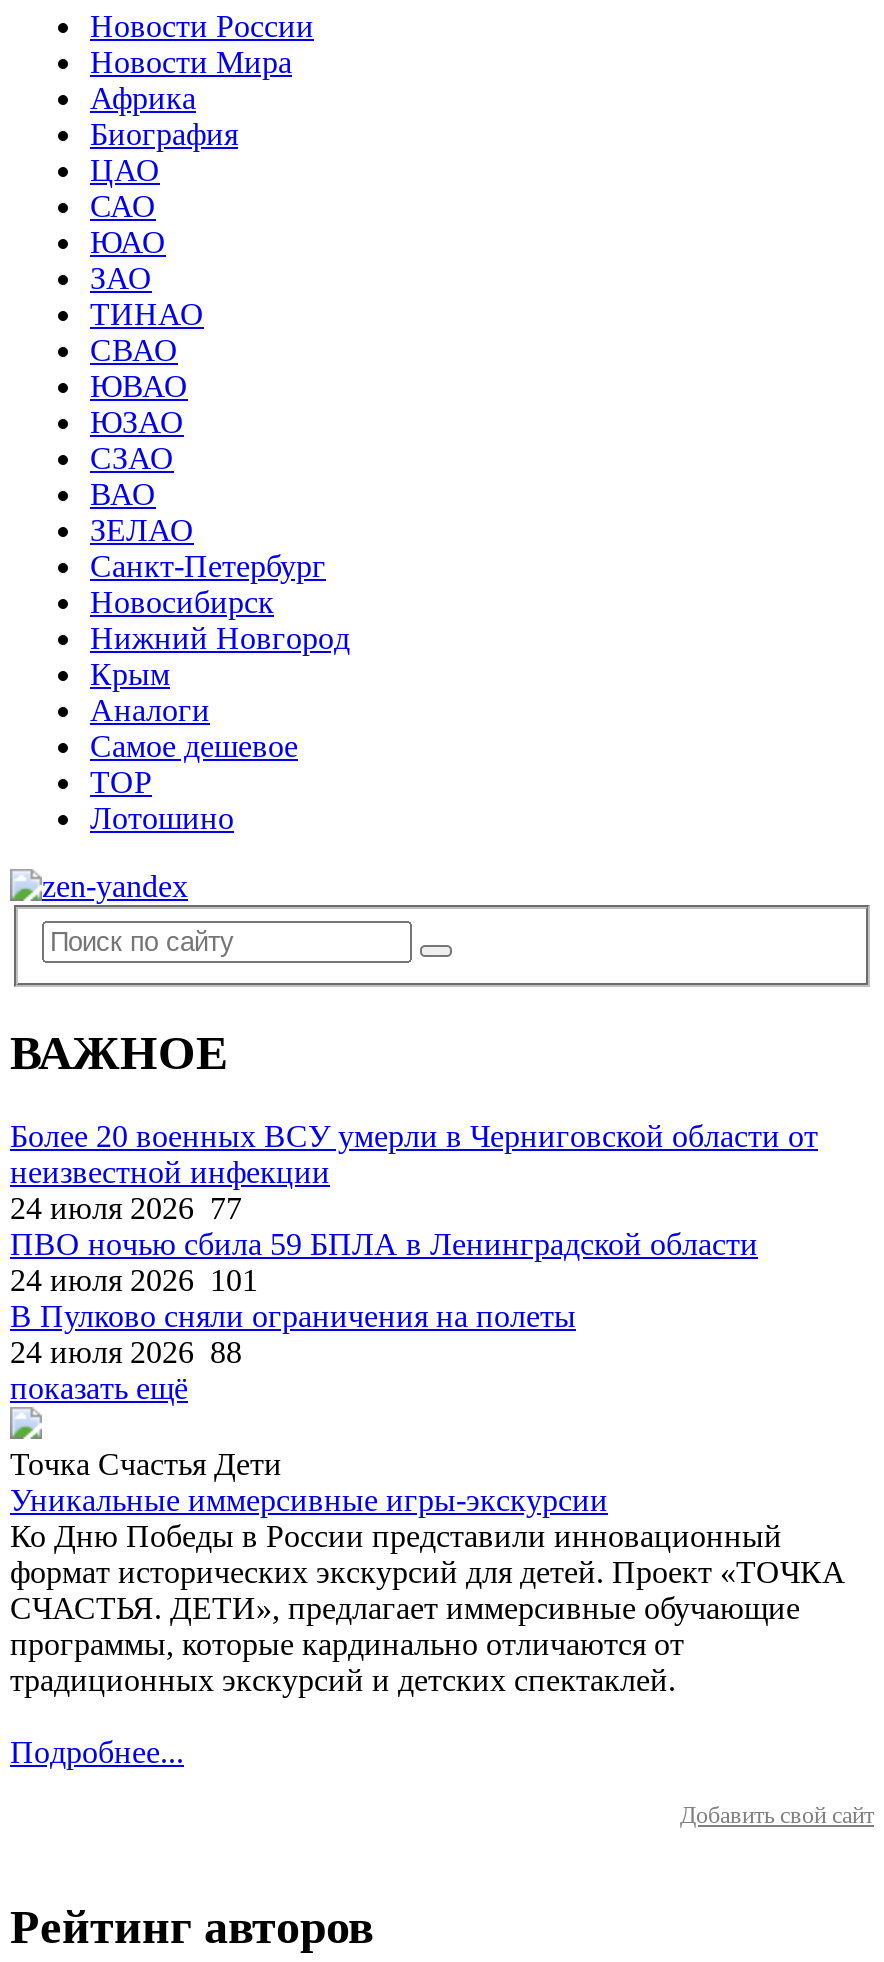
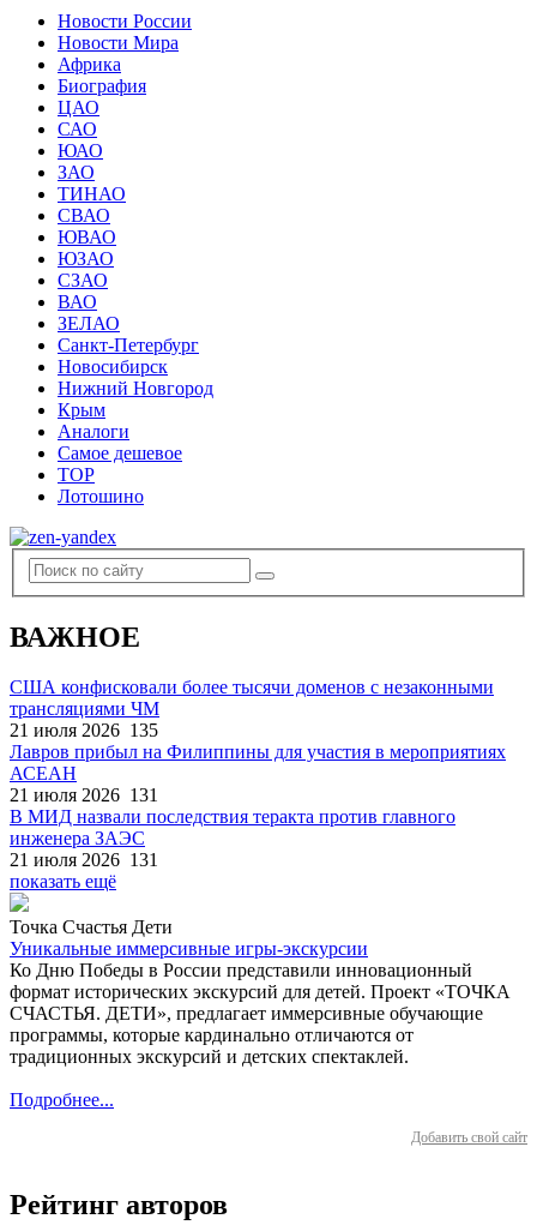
[10,1120,818,1370] Более 20 военных ВСУ умерли в Черниговской области от | неизвестной инфекции | 24 июля 2026 77 | ПВО ночью сбила 59 БПЛА в Ленинградской области | 24 июля 2026 101 | В Пулково сняли ограничения на полеты | 24 июля 2026 88 -> [10,677,506,870] США конфисковали более тысячи доменов с незаконными | трансляциями ЧМ | 21 июля 2026 135 | Лавров прибыл на Филиппины для участия в мероприятиях | АСЕАН | 21 июля 2026 131 | В МИД назвали последствия теракта против главного | инженера ЗАЭС | 21 июля 2026 131

